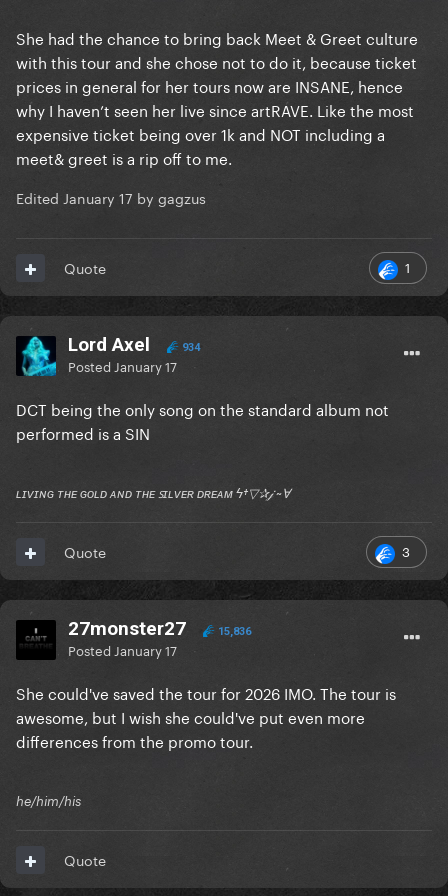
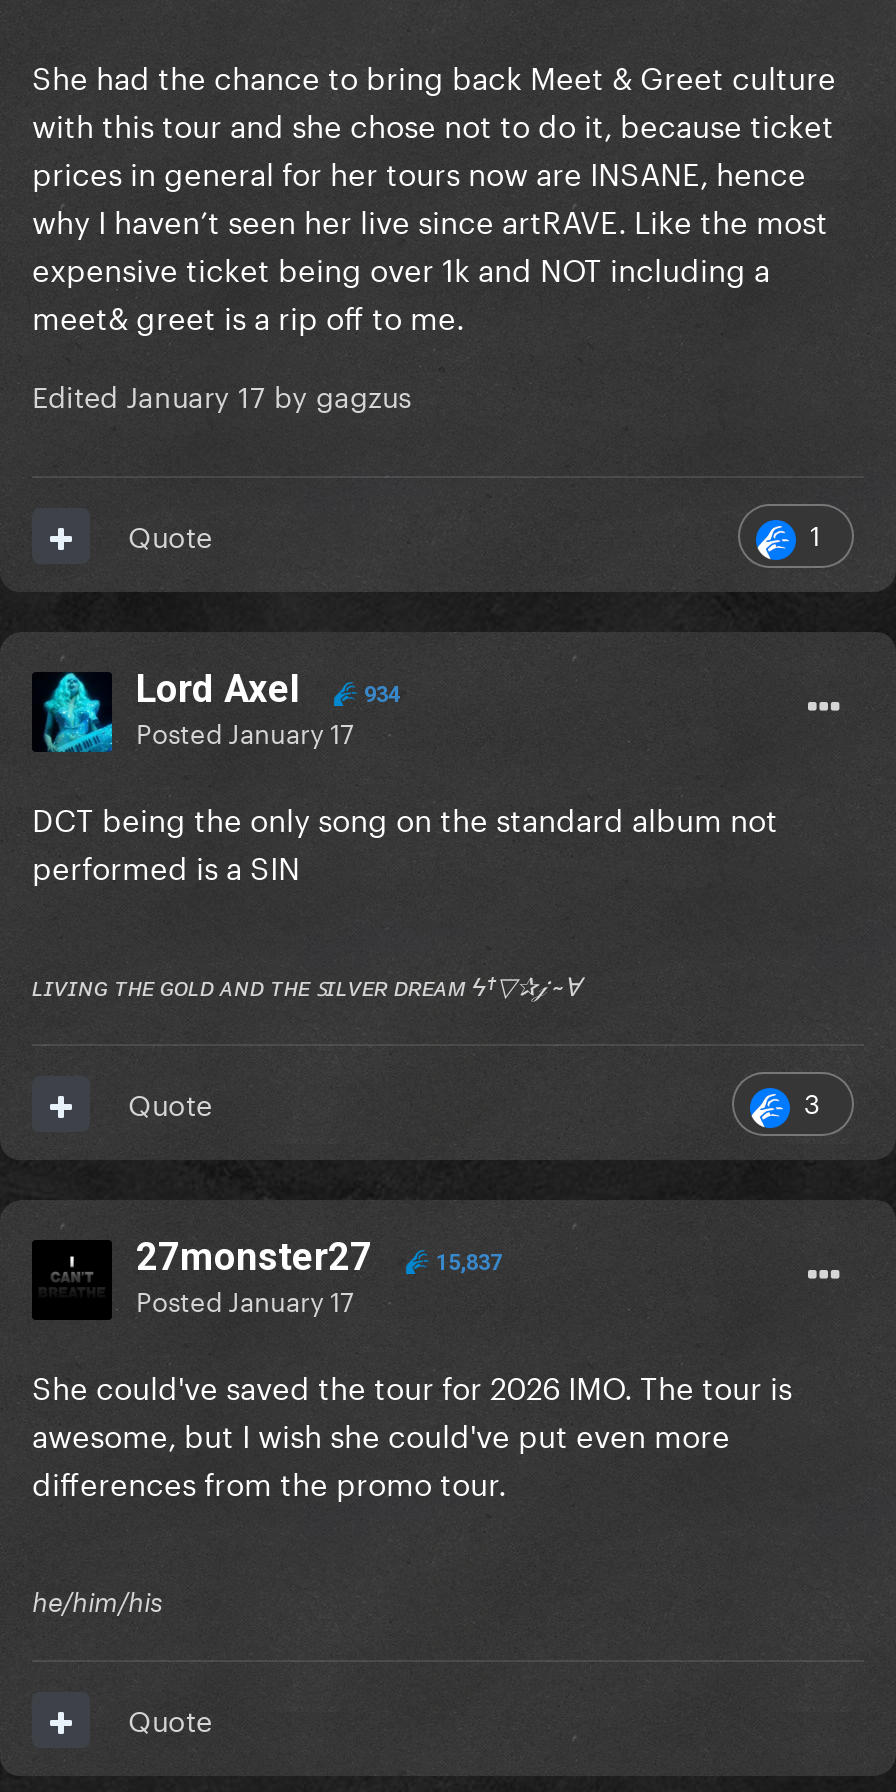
[215,625,251,638] 15,836 -> [430,1251,502,1277] 15,837

